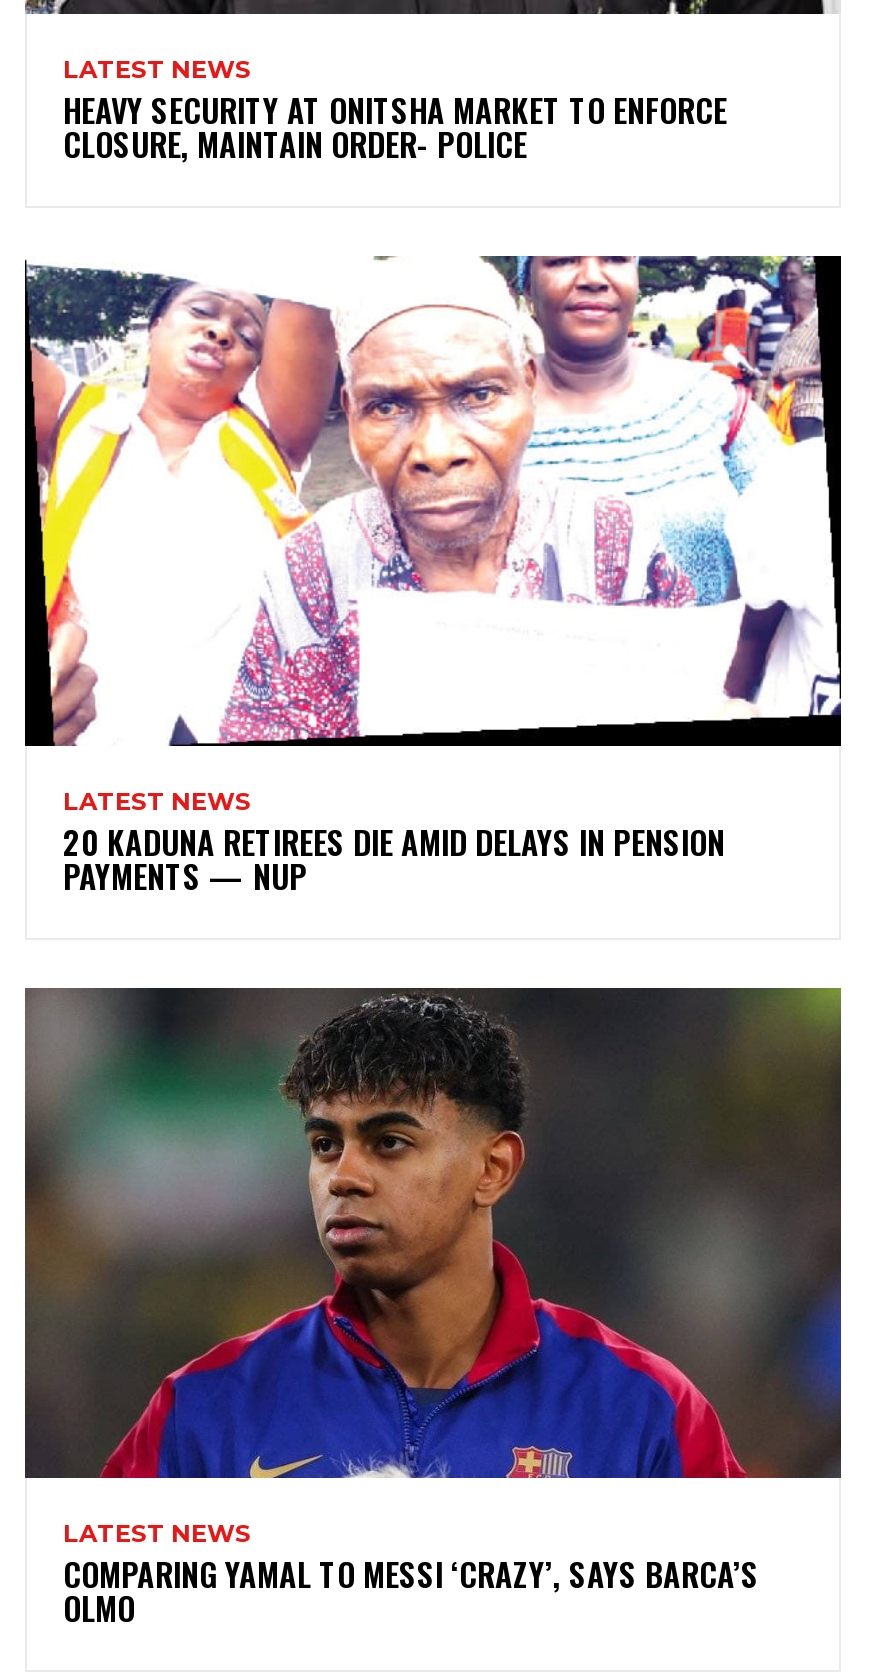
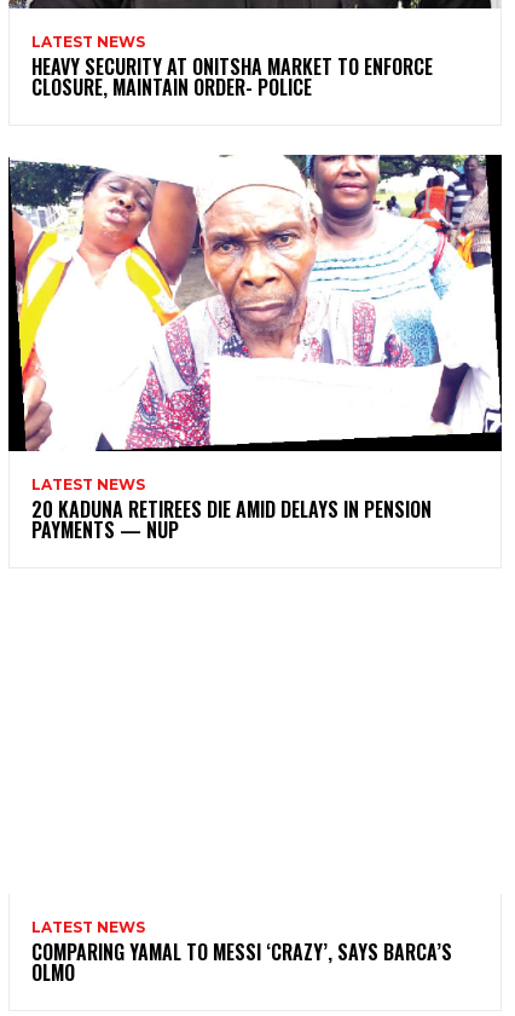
[23,986,843,1480] [image] -> none

